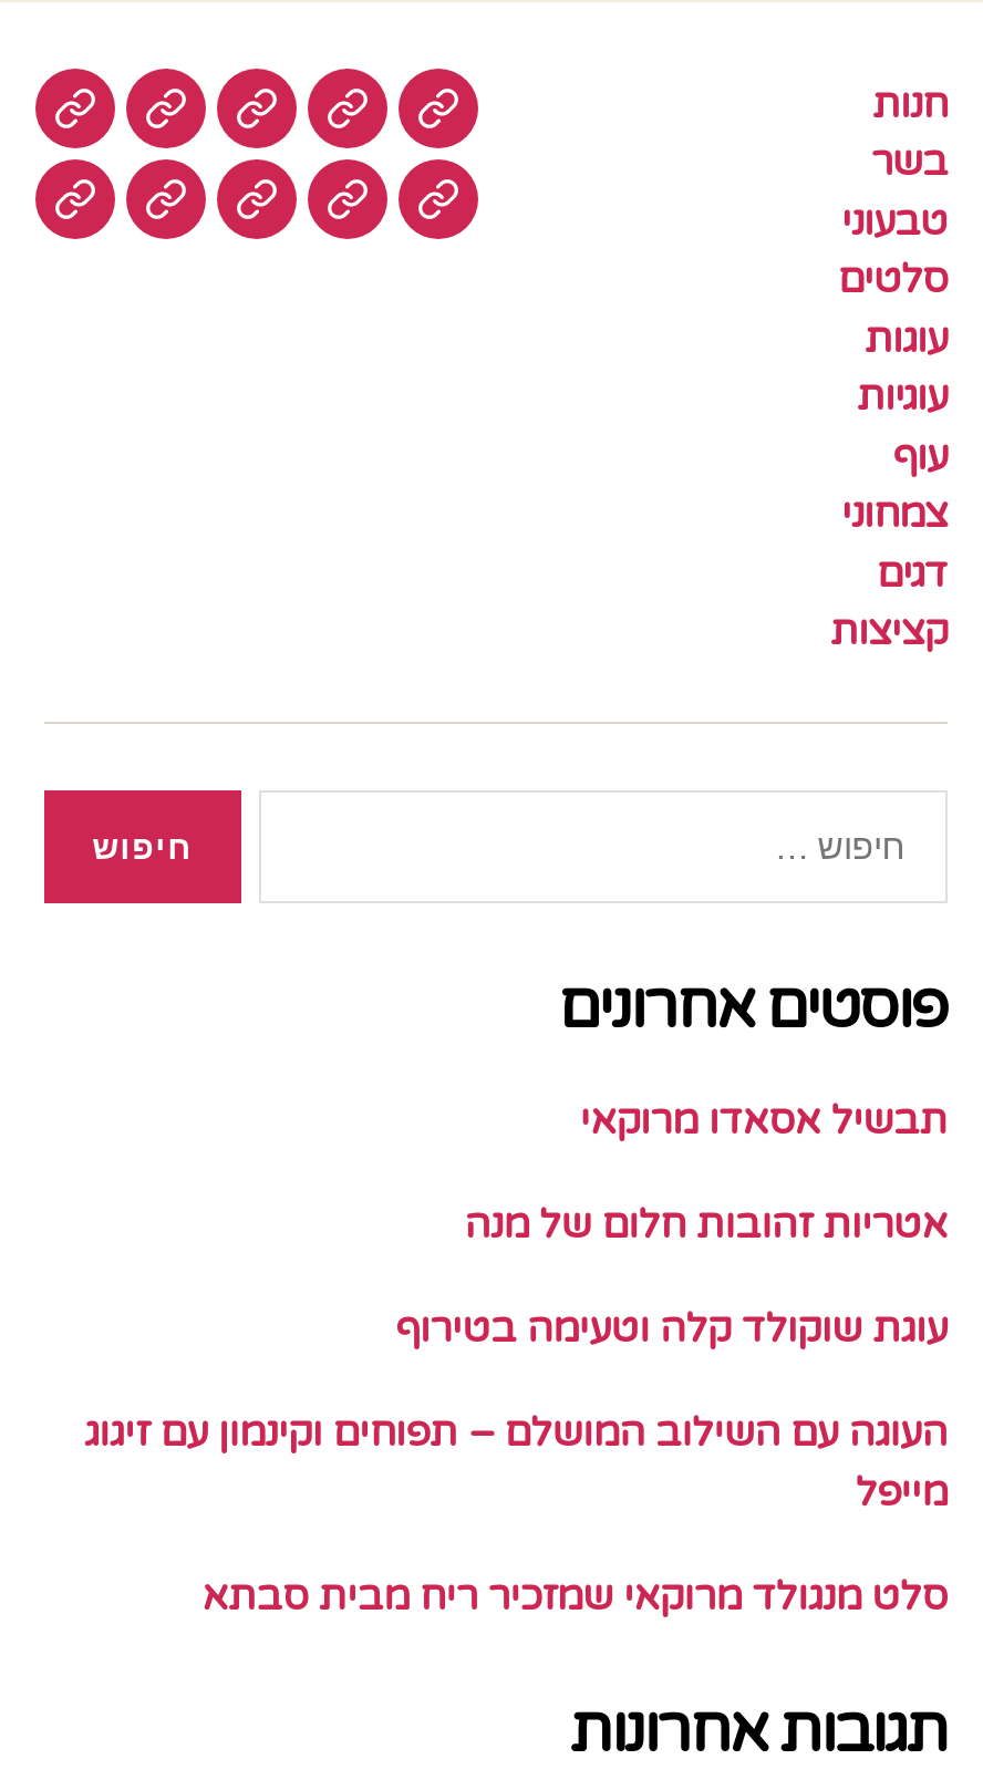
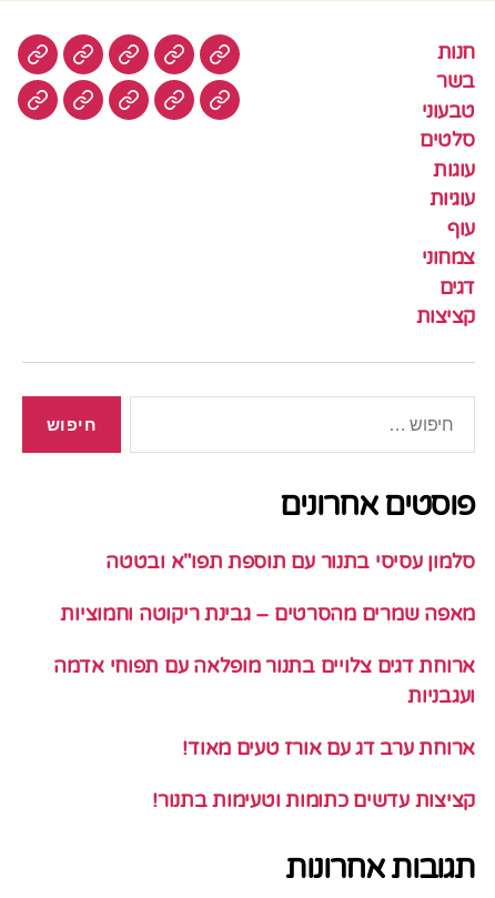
[580,1097,948,1145] תבשיל אסאדו מרוקאי -> [106,550,475,574] סלמון עסיסי בתנור עם תוספת תפו"א ובטטה
[464,1201,948,1250] אטריות זהובות חלום של מנה -> [60,602,475,626] מאפה שמרים מהסרטים – גבינת ריקוטה וחמוציות
[396,1305,948,1354] עוגת שוקולד קלה וטעימה בטירוף -> [53,654,475,709] ארוחת דגים צלויים בתנור מופלאה עם תפוחי אדמה | ועגבניות
[84,1409,948,1517] העוגה עם השילוב המושלם – תפוחים וקינמון עם זיגוג | מייפל -> [182,736,475,761] ארוחת ערב דג עם אורז טעים מאוד!
[202,1573,948,1621] סלט מנגולד מרוקאי שמזכיר ריח מבית סבתא -> [152,789,475,813] קציצות עדשים כתומות וטעימות בתנור!

